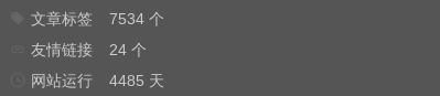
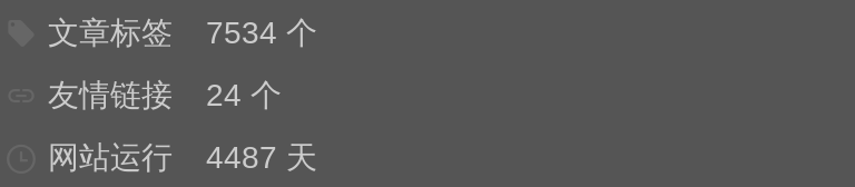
[31,71,165,89] 网站运行 4485 天 -> [48,139,317,175] 网站运行 4487 天

